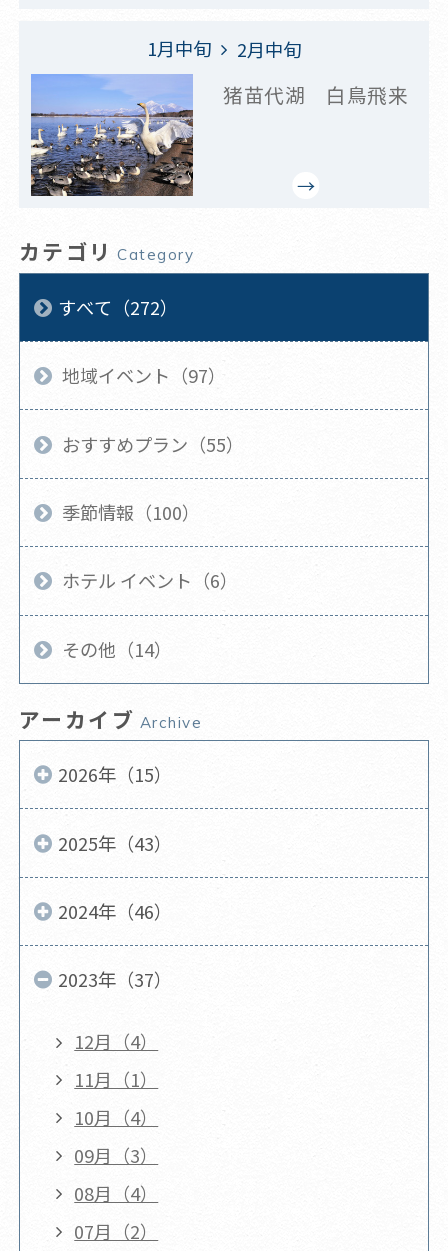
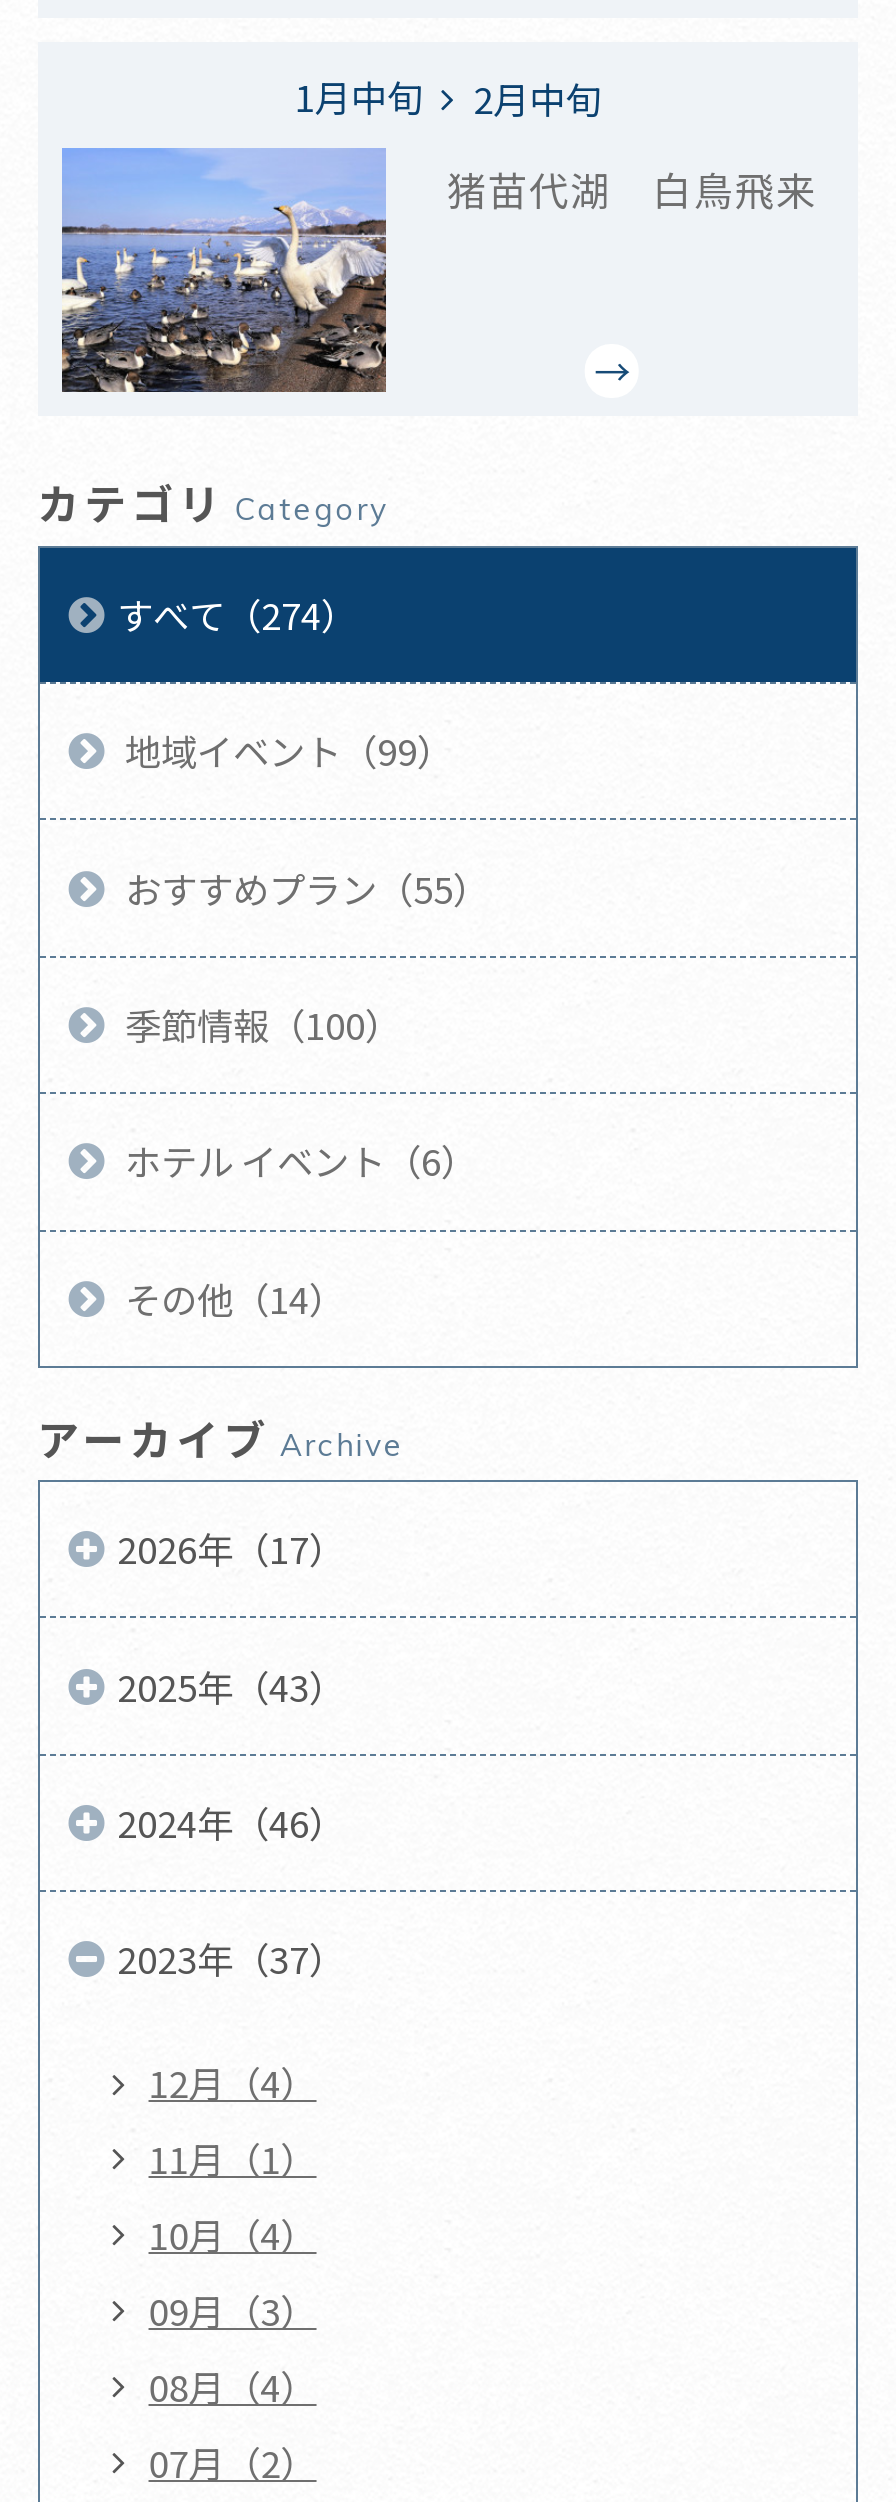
[58,294,178,320] すべて（272） -> [117,588,357,640] すべて（274）
[62,362,226,388] 地域イベント（97） -> [125,724,453,776] 地域イベント（99）
[58,761,172,787] 2026年（15） -> [117,1522,345,1574] 2026年（17）

